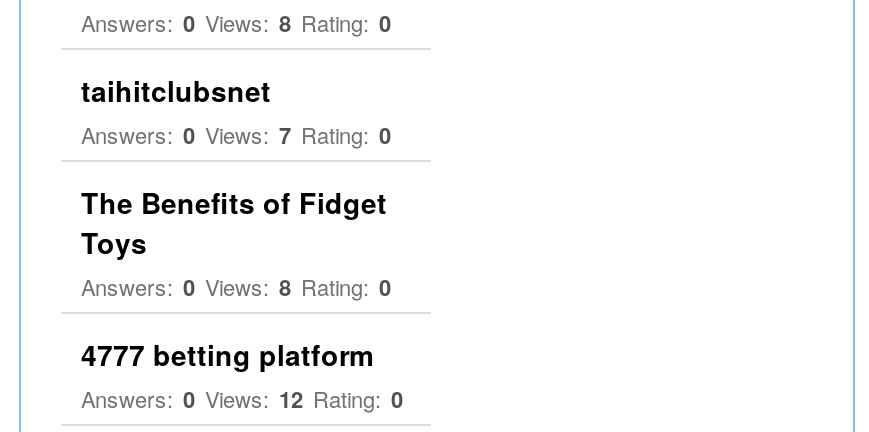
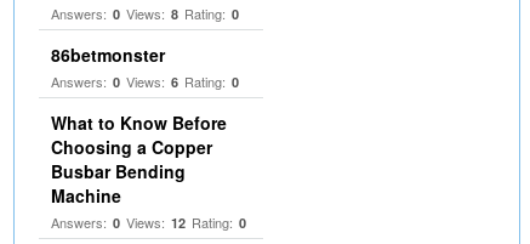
[81,70,391,374] taihitclubsnet | Answers: 0 Views: 7 Rating: 0 | The Benefits of Fidget | Toys | Answers: 0 Views: 8 Rating: 0 | 4777 betting platform -> [51,42,239,208] 86betmonster | Answers: 0 Views: 6 Rating: 0 | What to Know Before | Choosing a Copper | Busbar Bending | Machine

